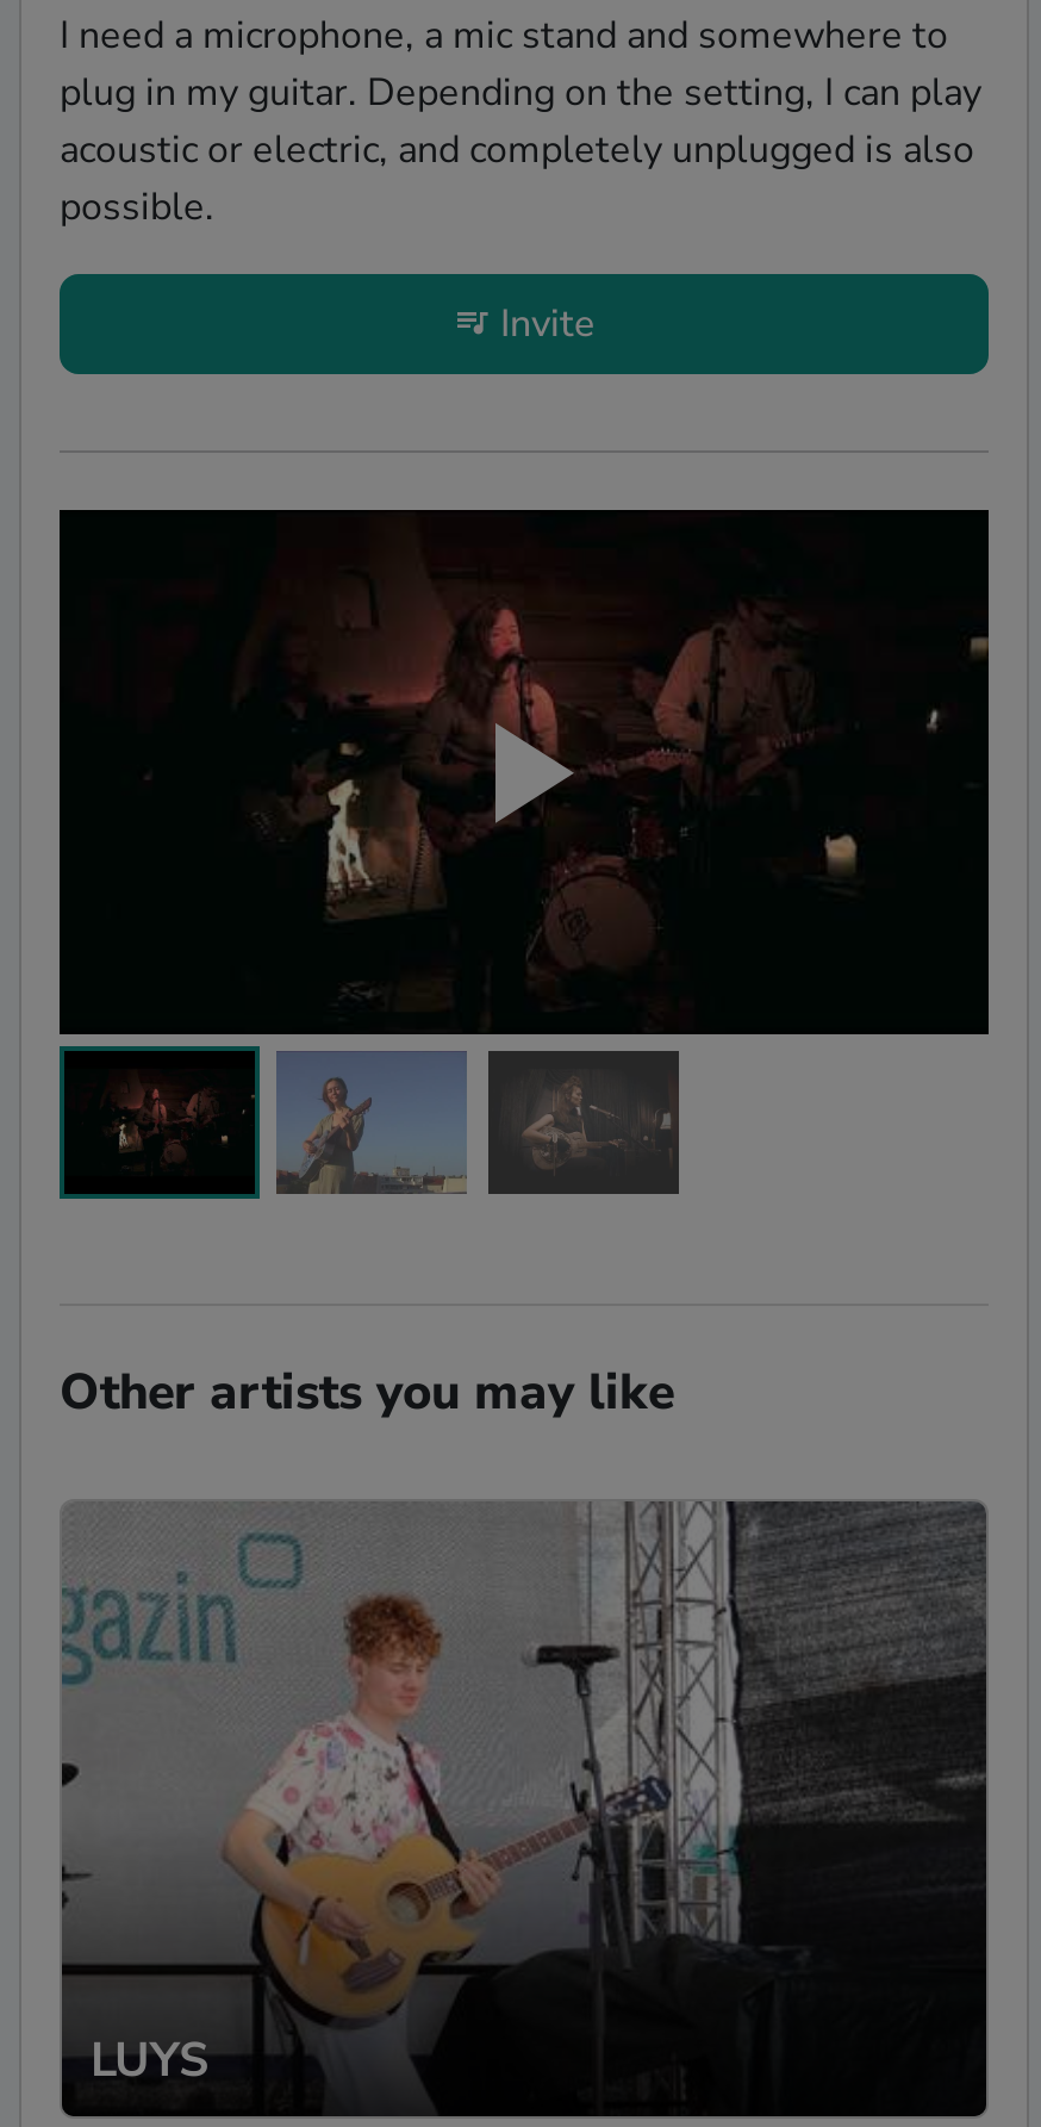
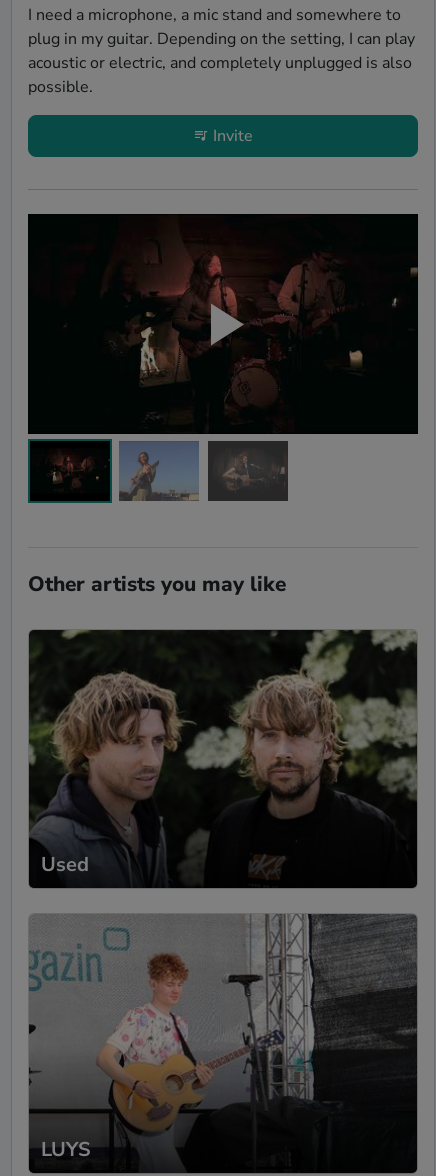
none -> [29,629,418,889] [image] | Used

